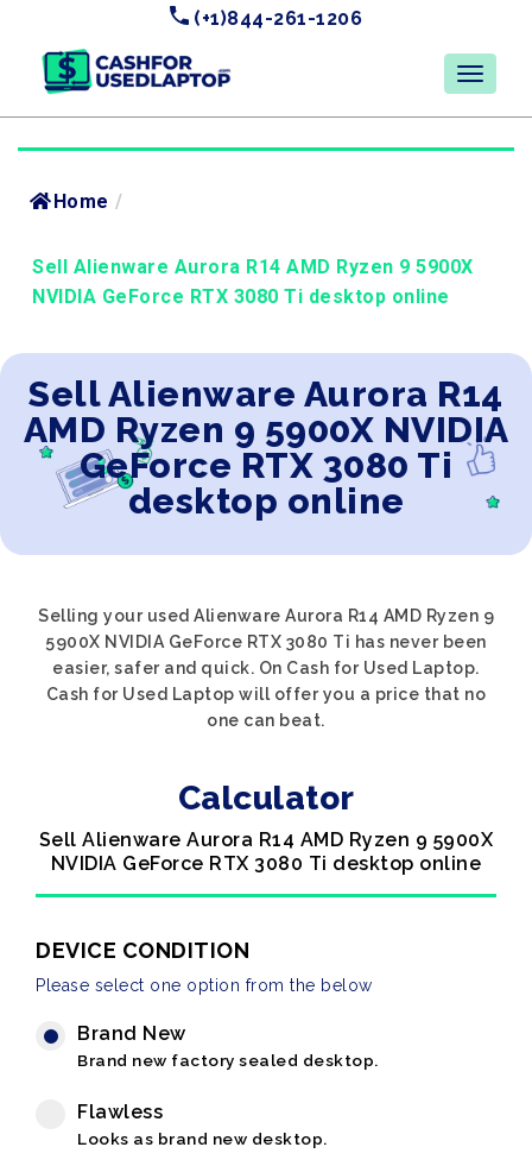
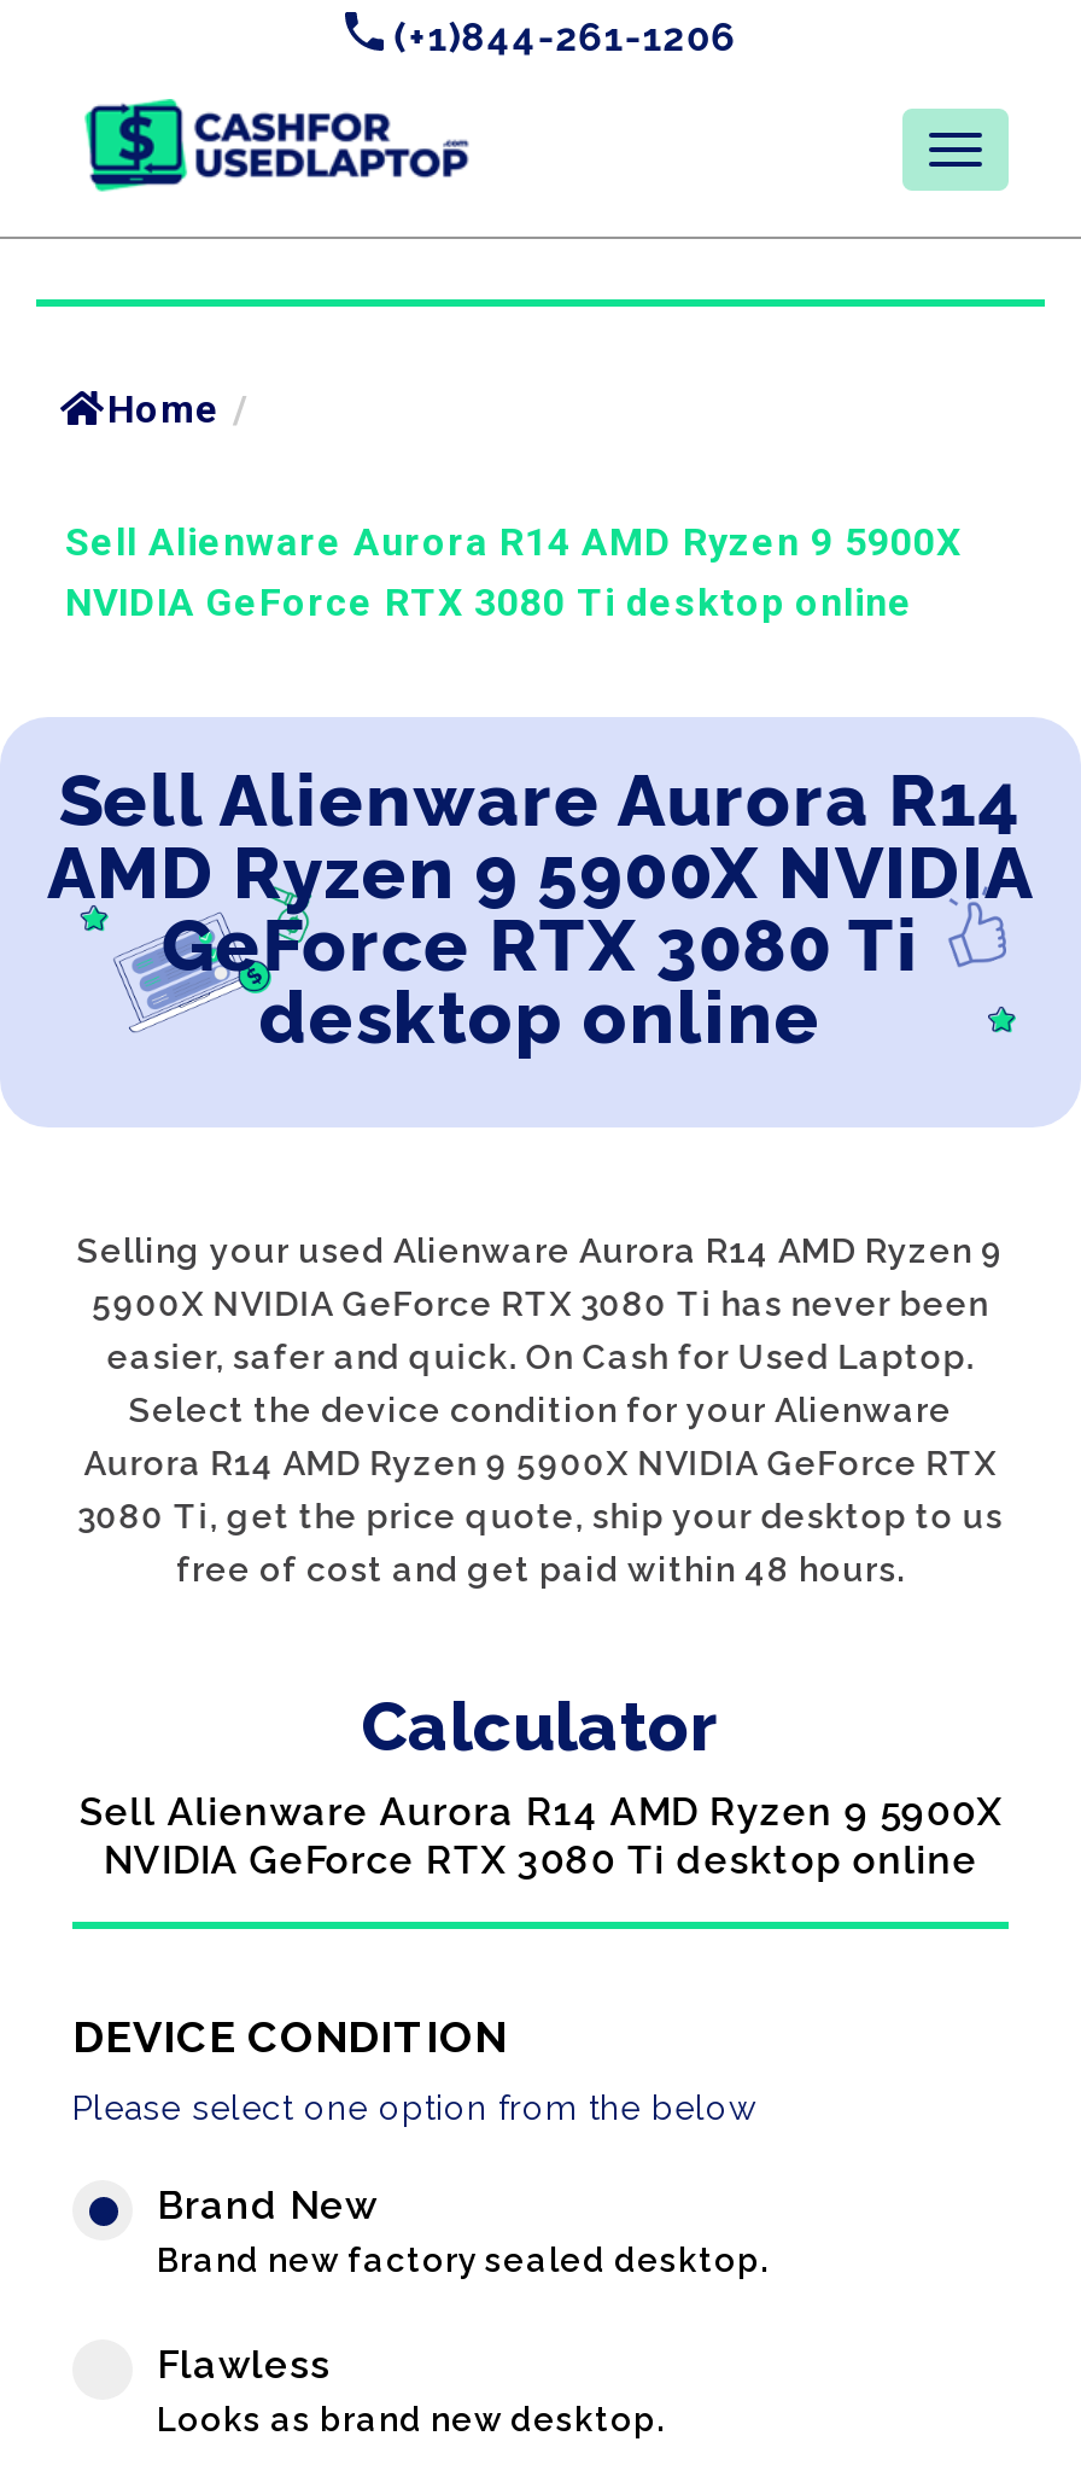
[46,685,486,730] Cash for Used Laptop will offer you a price that no | one can beat. -> [78,1391,1003,1589] Select the device condition for your Alienware | Aurora R14 AMD Ryzen 9 5900X NVIDIA GeForce RTX | 3080 Ti, get the price quote, ship your desktop to us | free of cost and get paid within 48 hours.

